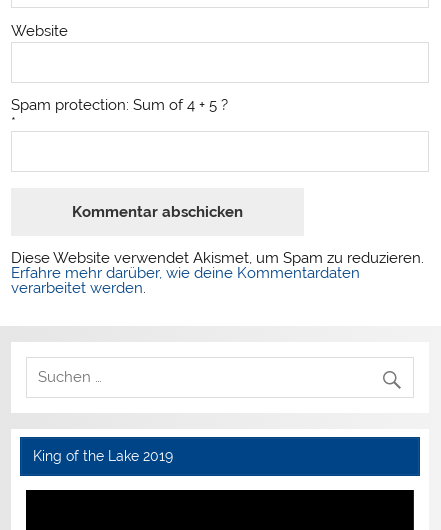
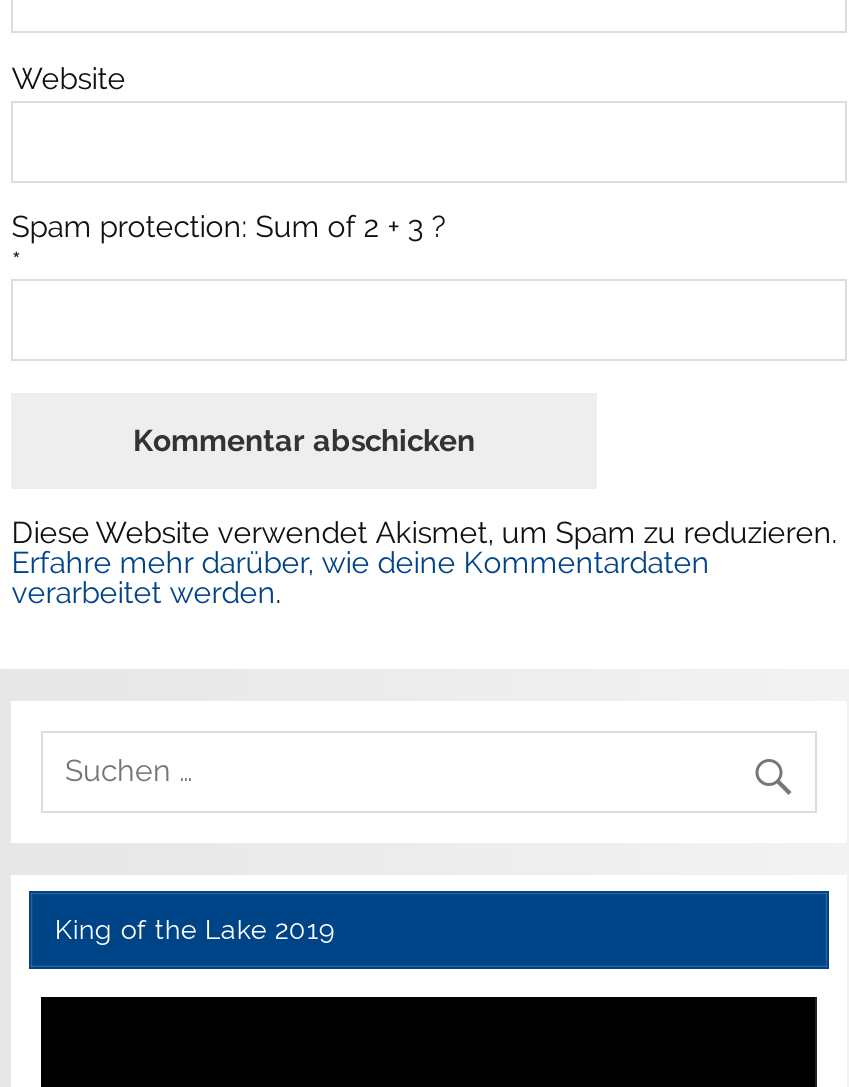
[11,96,228,114] Spam protection: Sum of 4 + 5 ? -> [11,209,445,245] Spam protection: Sum of 2 + 3 ?

